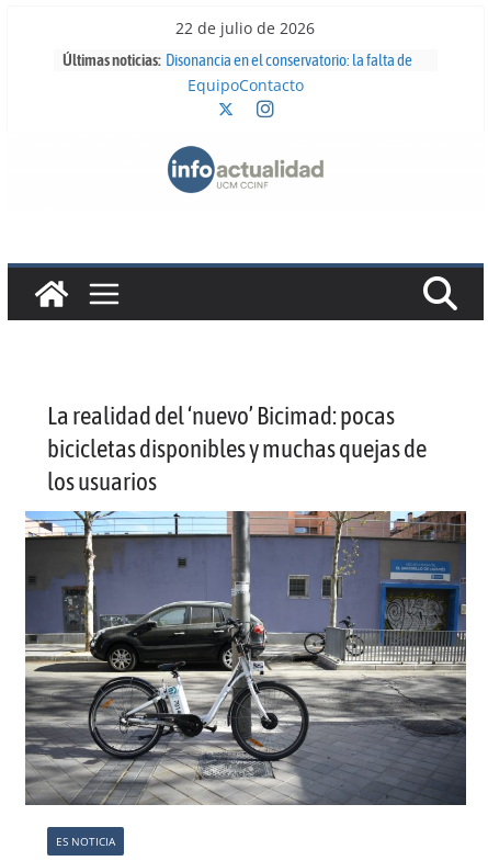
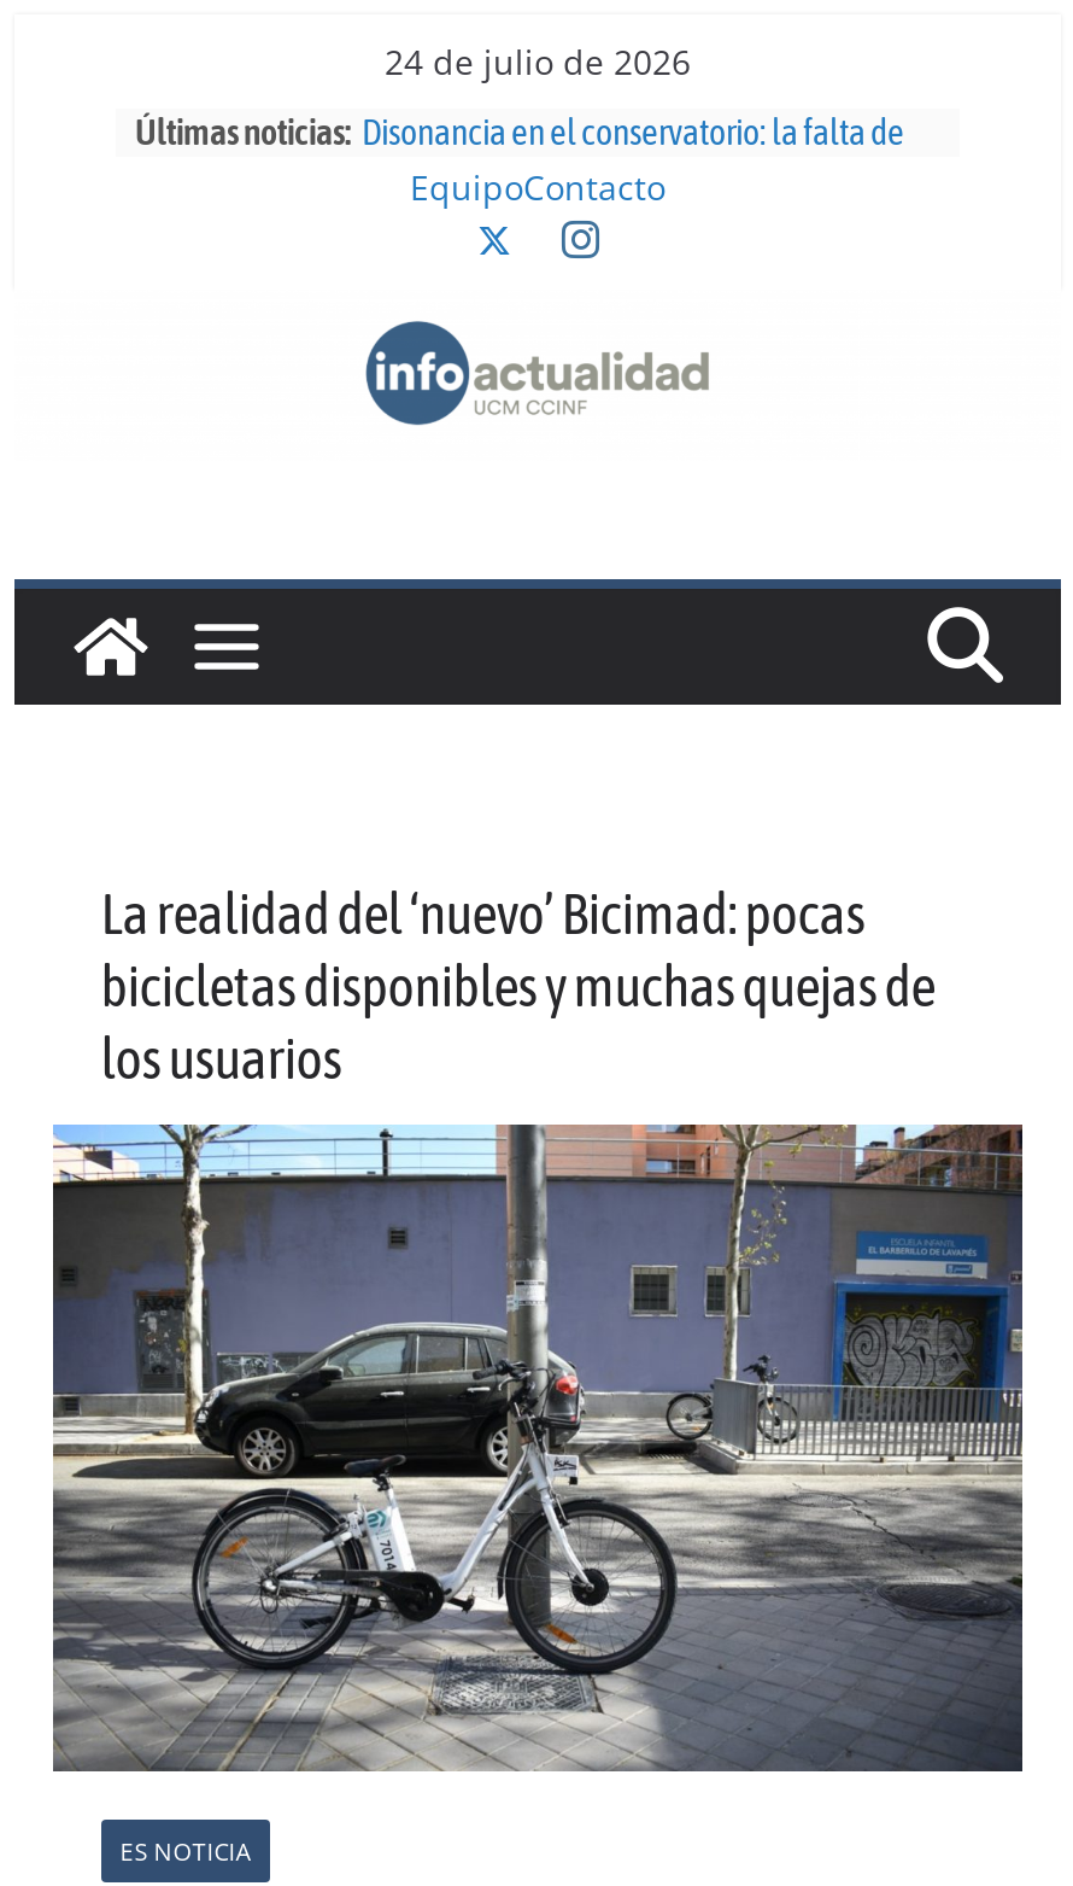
[176,18,315,38] 22 de julio de 2026 -> [385,39,691,84] 24 de julio de 2026

